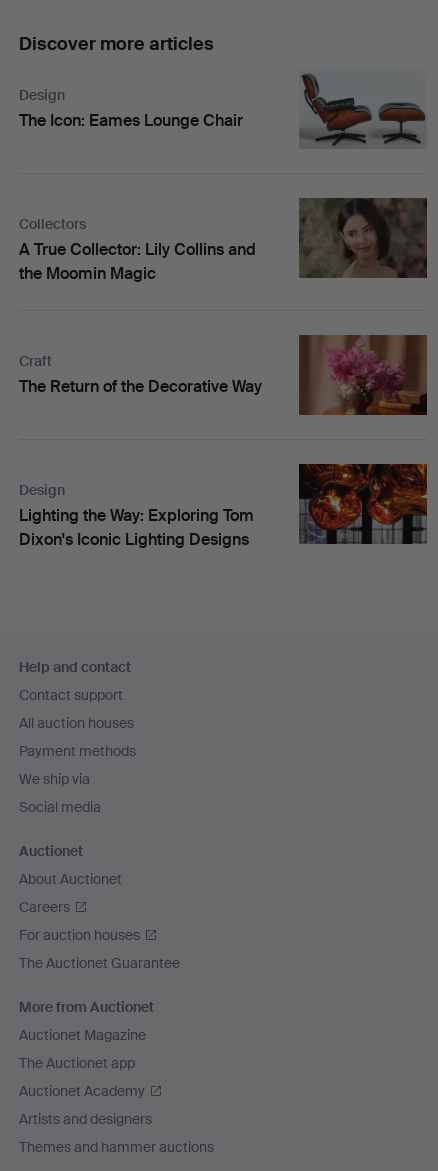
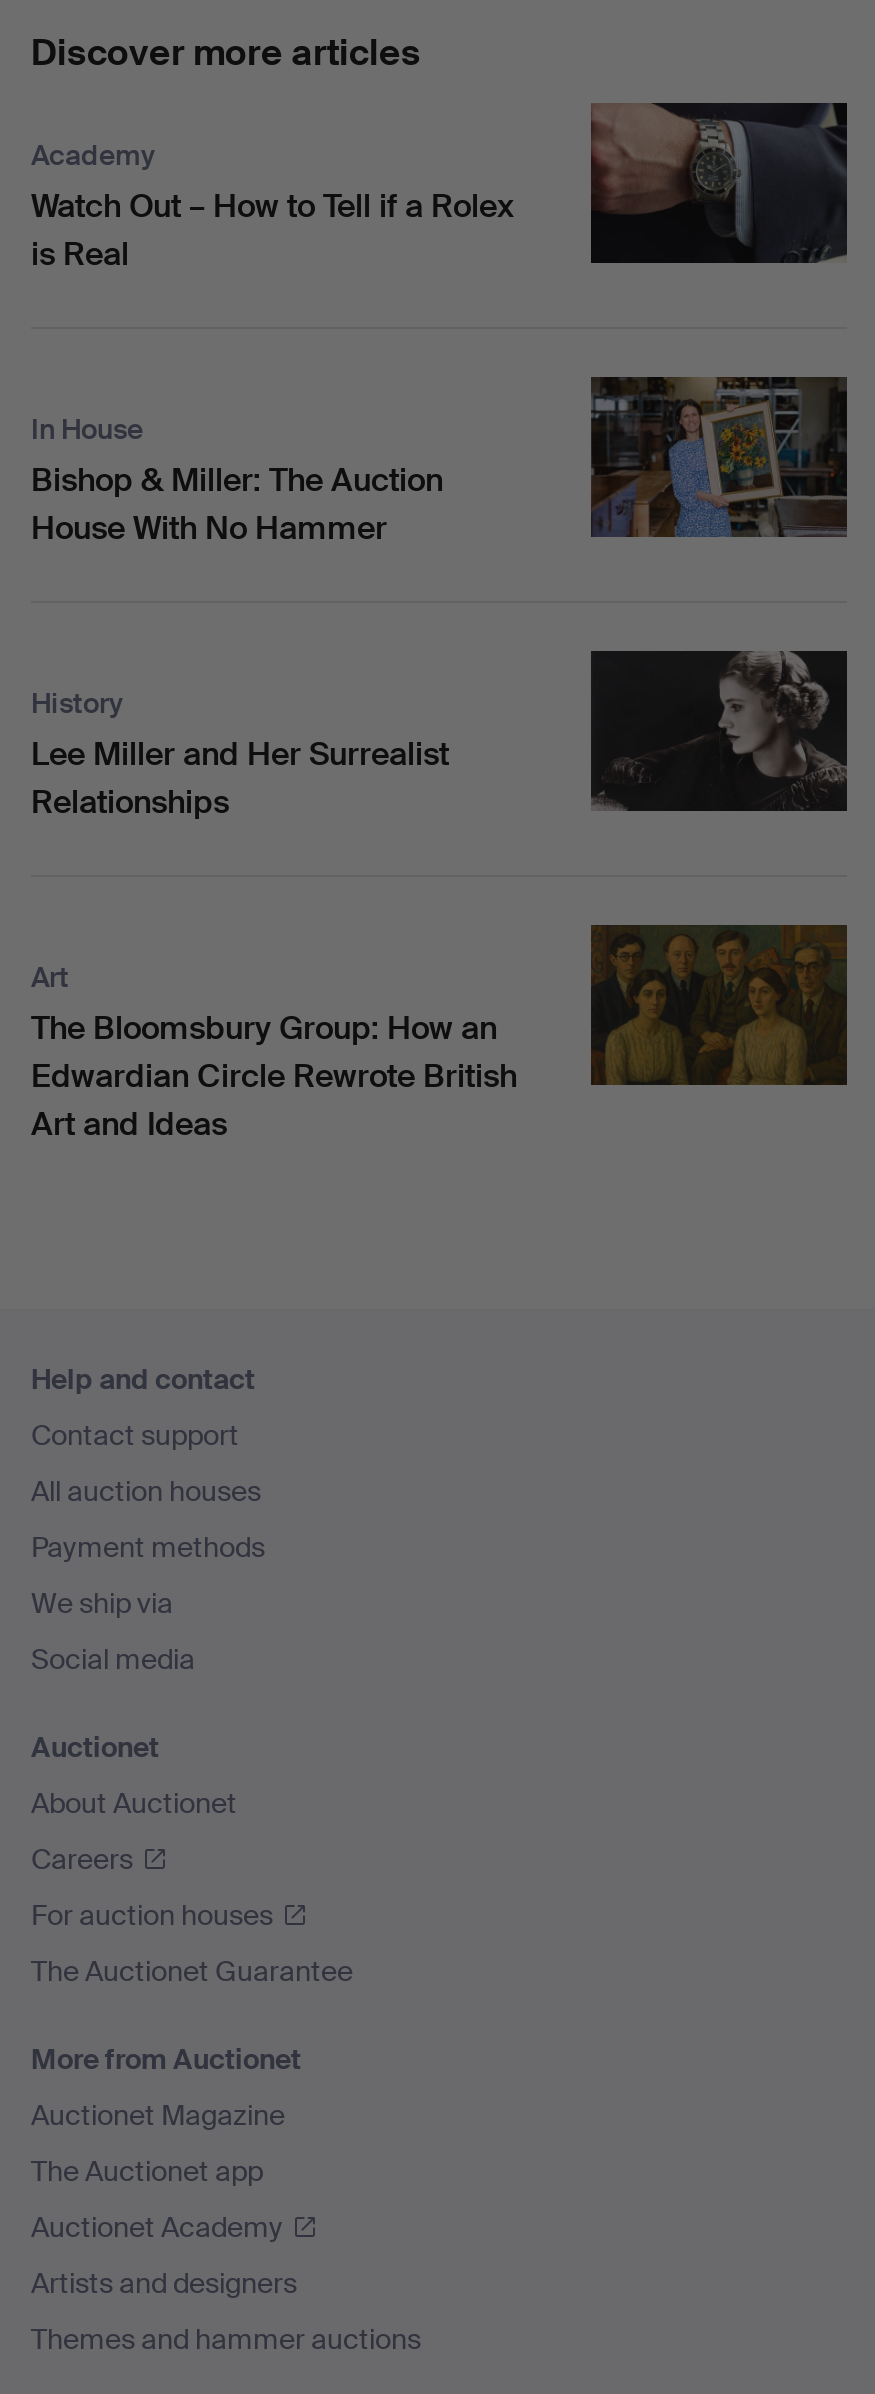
[299,69,427,149] [image] -> [589,101,849,265] [image]
[19,86,243,131] Design | The Icon: Eames Lounge Chair -> [31,137,515,275] Academy | Watch Out – How to Tell if a Rolex | is Real
[299,197,428,279] [image] -> [591,375,849,539] [image]
[19,215,256,284] Collectors | A True Collector: Lily Collins and | the Moomin Magic -> [31,411,443,549] In House | Bishop & Miller: The Auction | House With No Hammer
[298,334,428,416] [image] -> [589,649,849,813] [image]
[19,352,262,397] Craft | The Return of the Decorative Way -> [31,685,449,823] History | Lee Miller and Her Surrealist | Relationships
[298,463,428,545] [image] -> [589,923,849,1087] [image]
[19,481,254,550] Design | Lighting the Way: Exploring Tom | Dixon's Iconic Lighting Designs -> [31,959,517,1145] Art | The Bloomsbury Group: How an | Edwardian Circle Rewrote British | Art and Ideas

